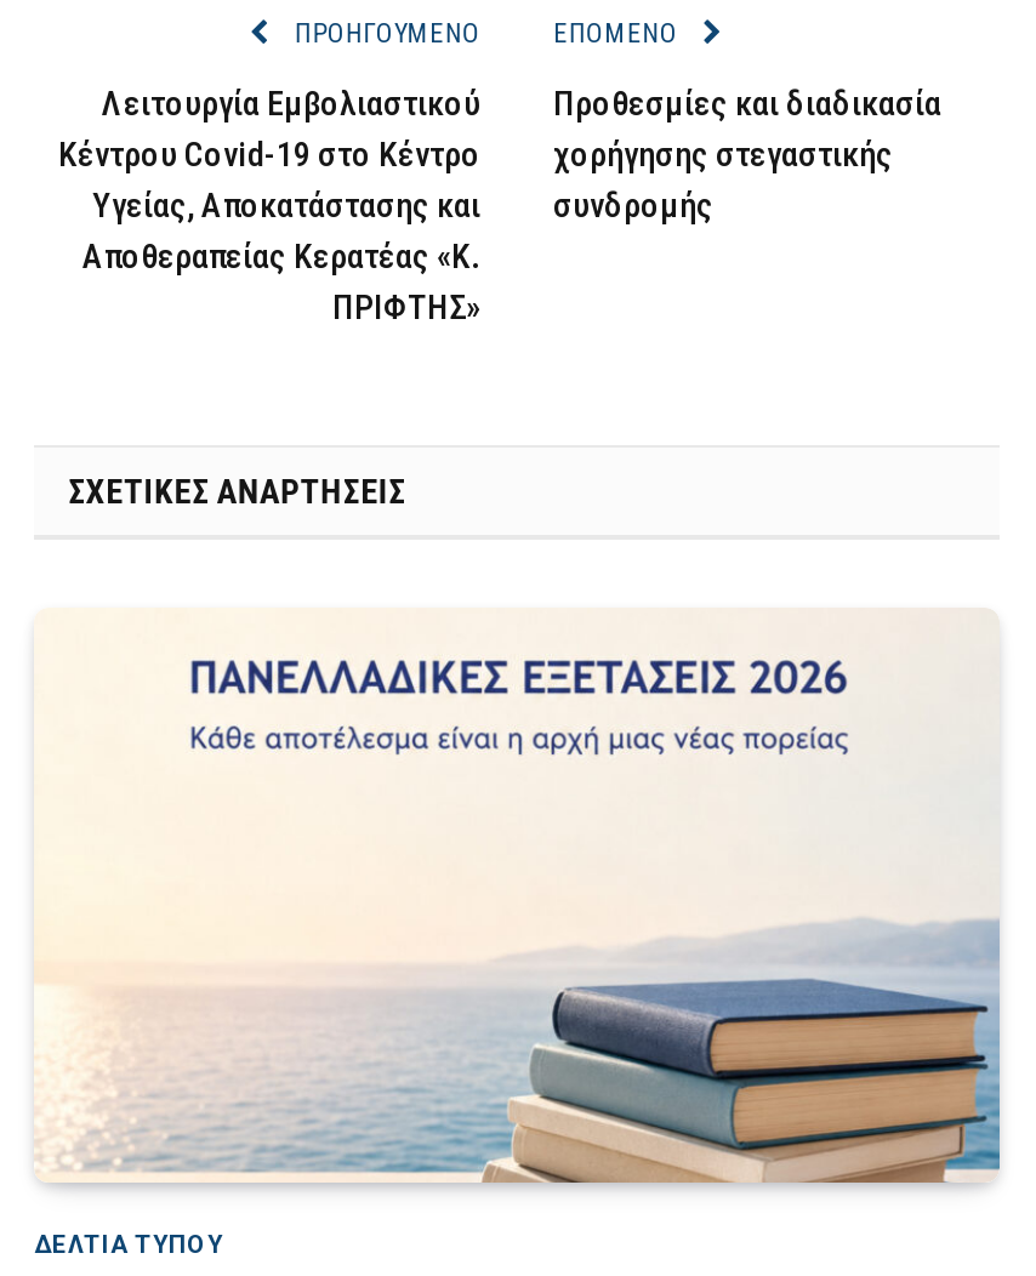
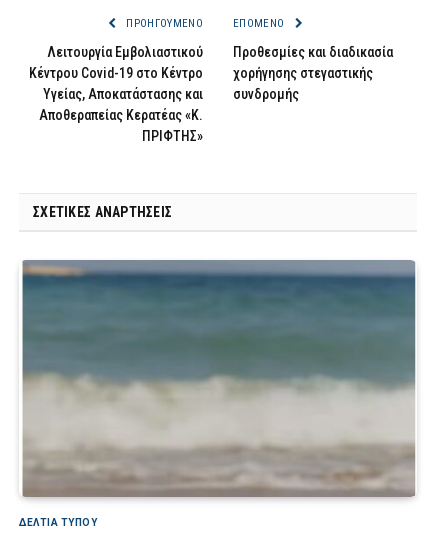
[34,609,1002,1184] [image] -> [20,259,417,498] [image]

